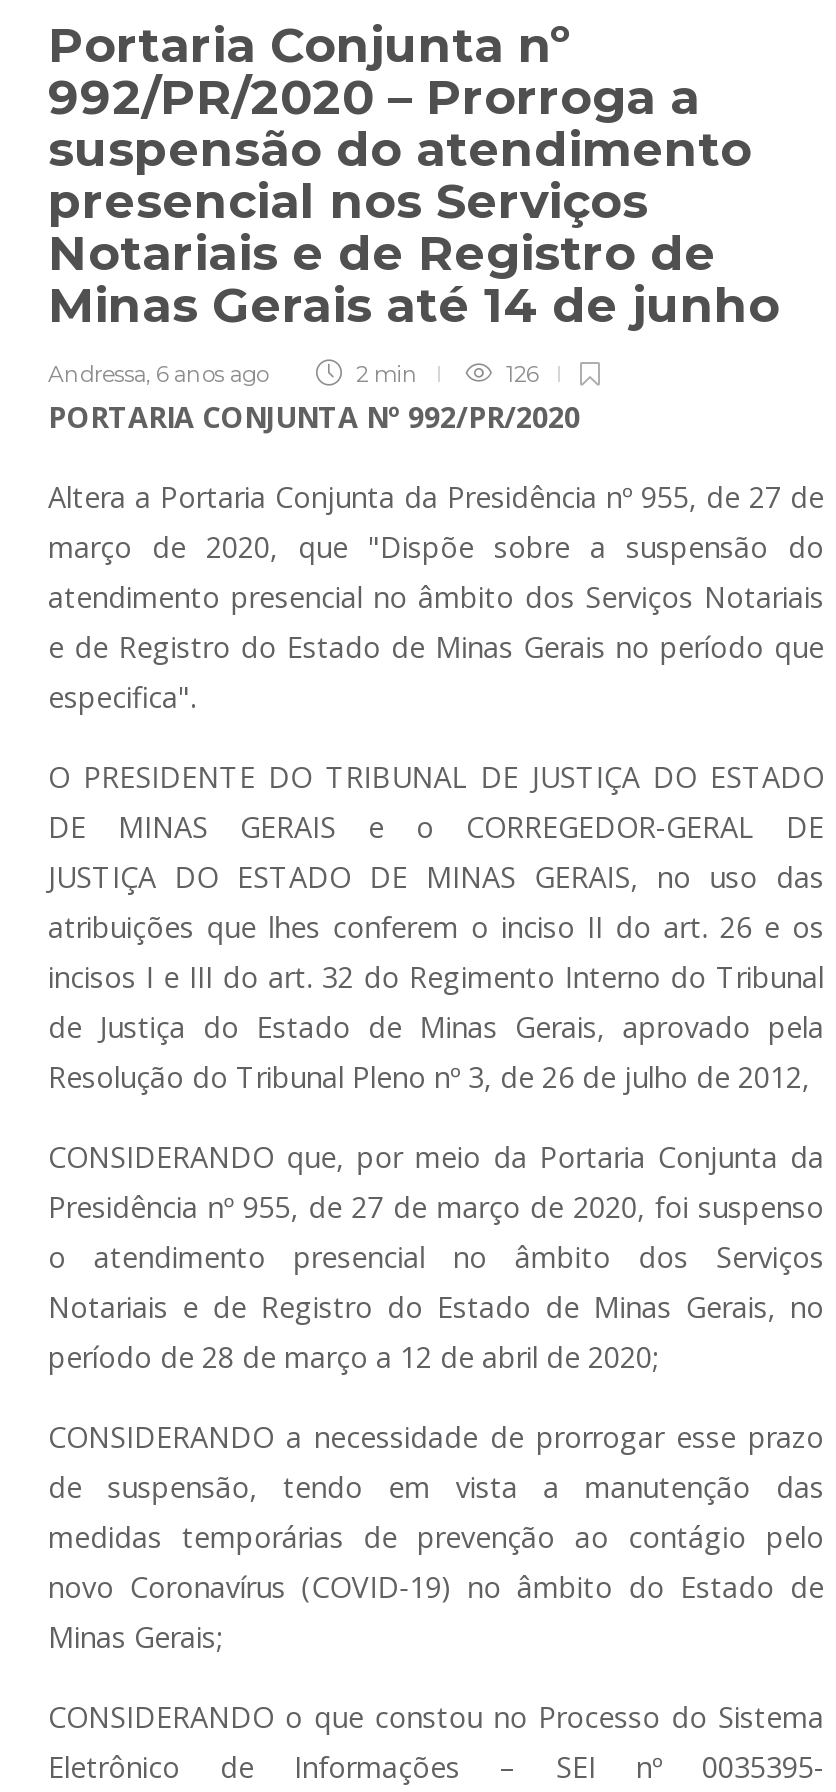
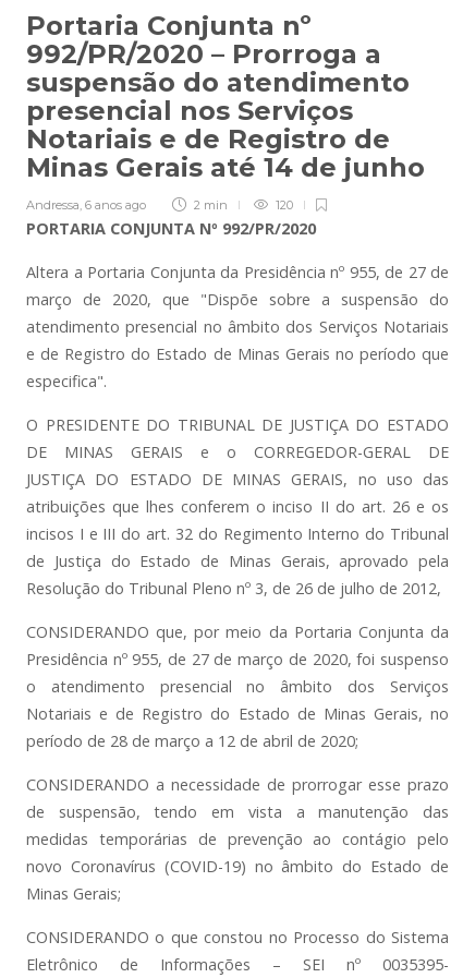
[500,360,538,388] 126 -> [272,197,293,213] 120

